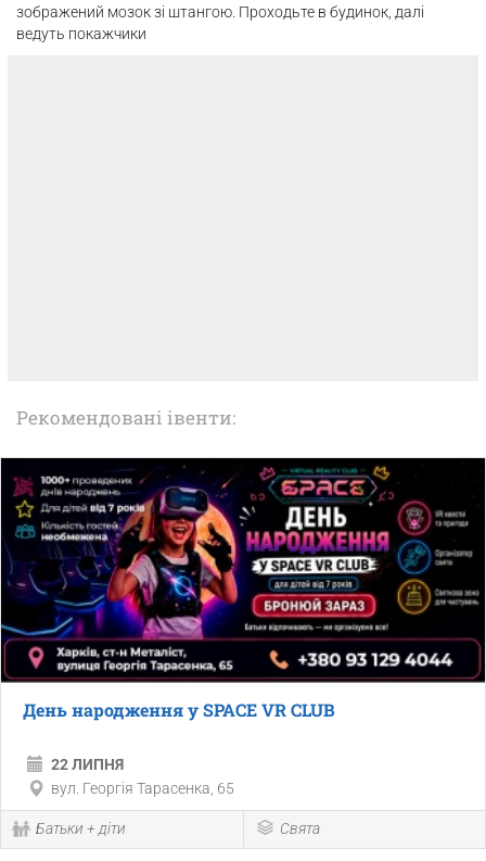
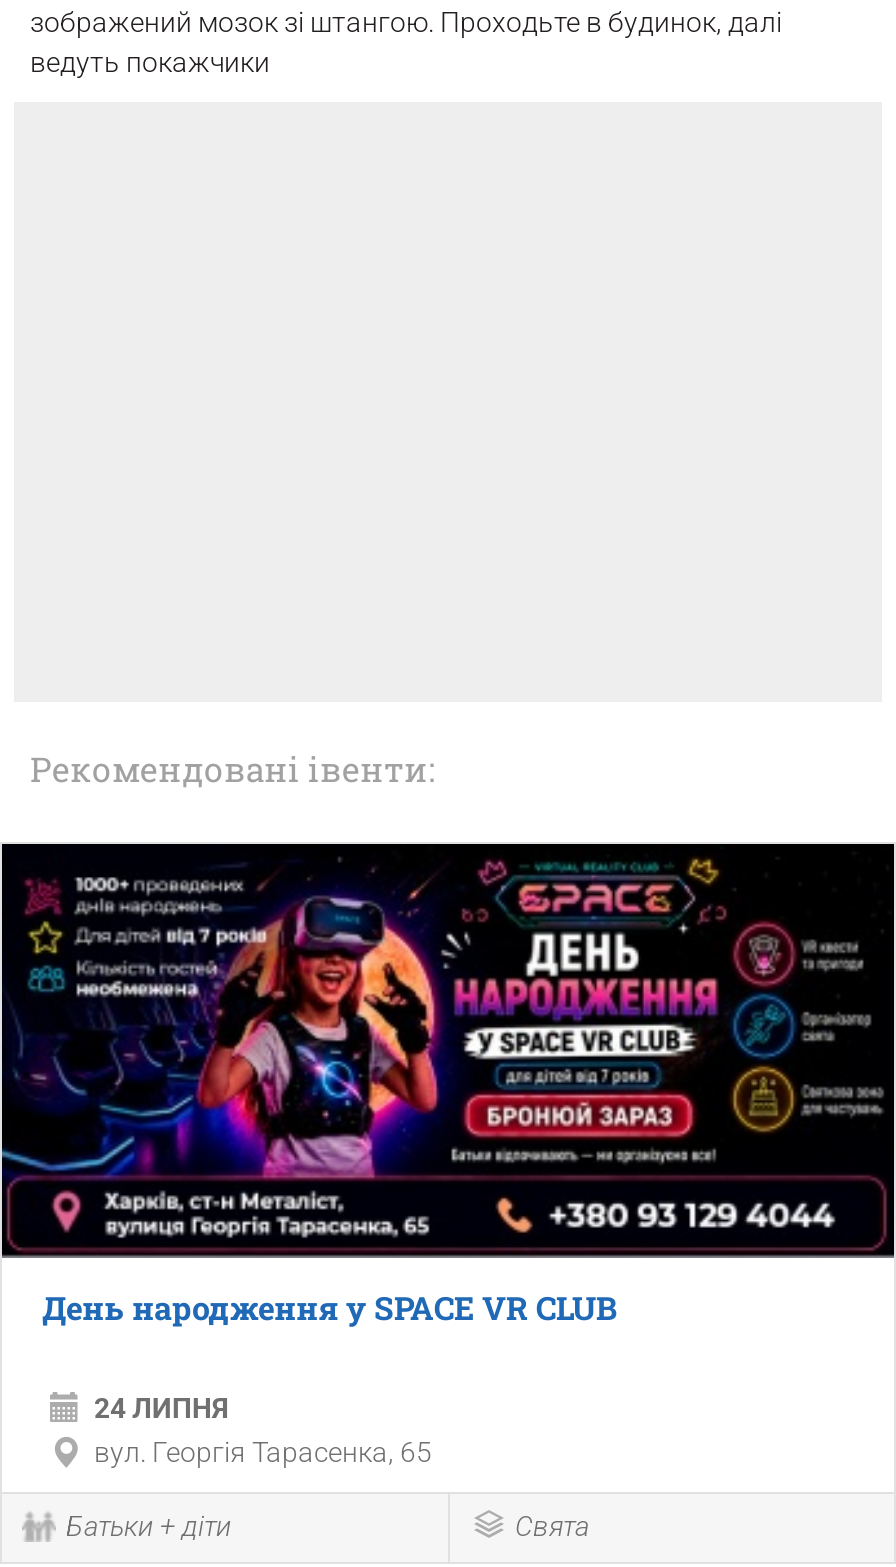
[51,755,124,773] 22 ЛИПНЯ -> [94,1392,228,1424] 24 ЛИПНЯ

